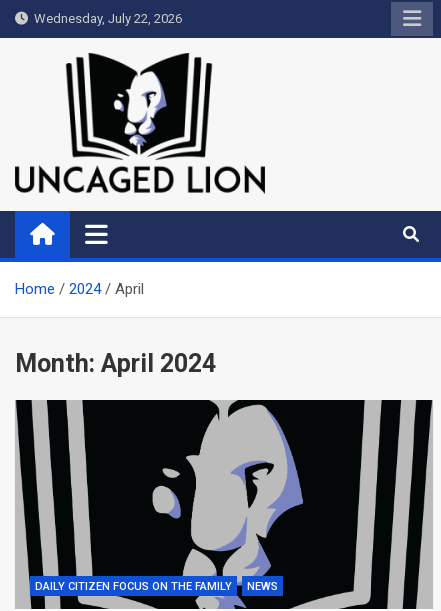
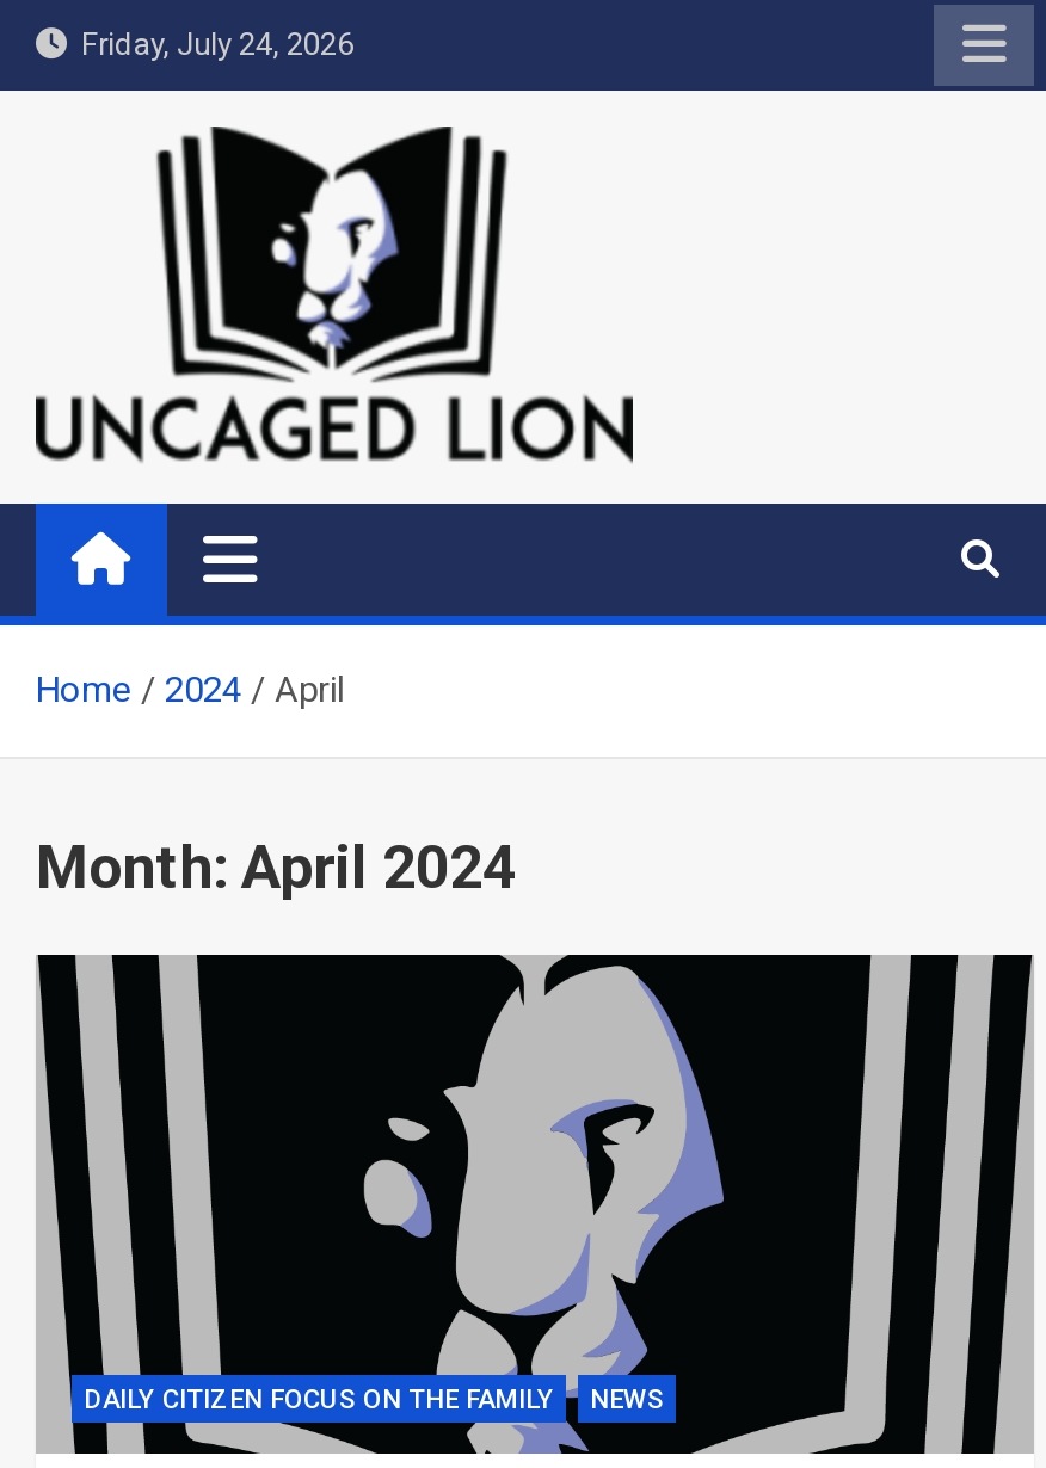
[28,11,182,26] Wednesday, July 22, 2026 -> [67,26,353,62] Friday, July 24, 2026

